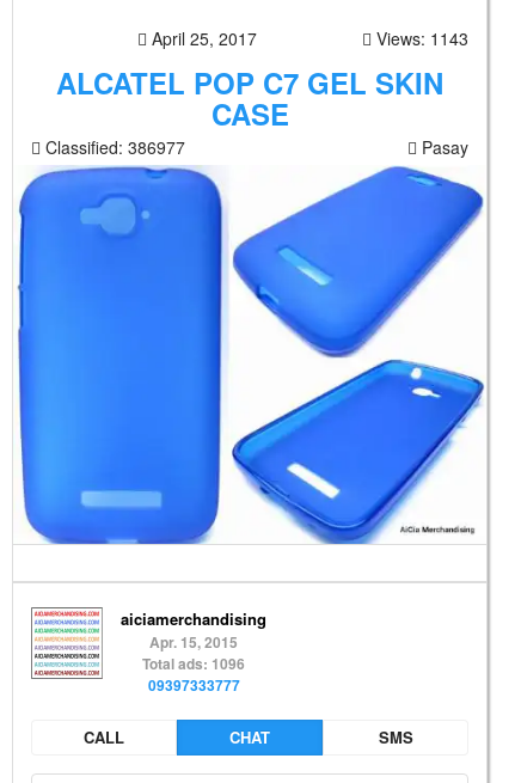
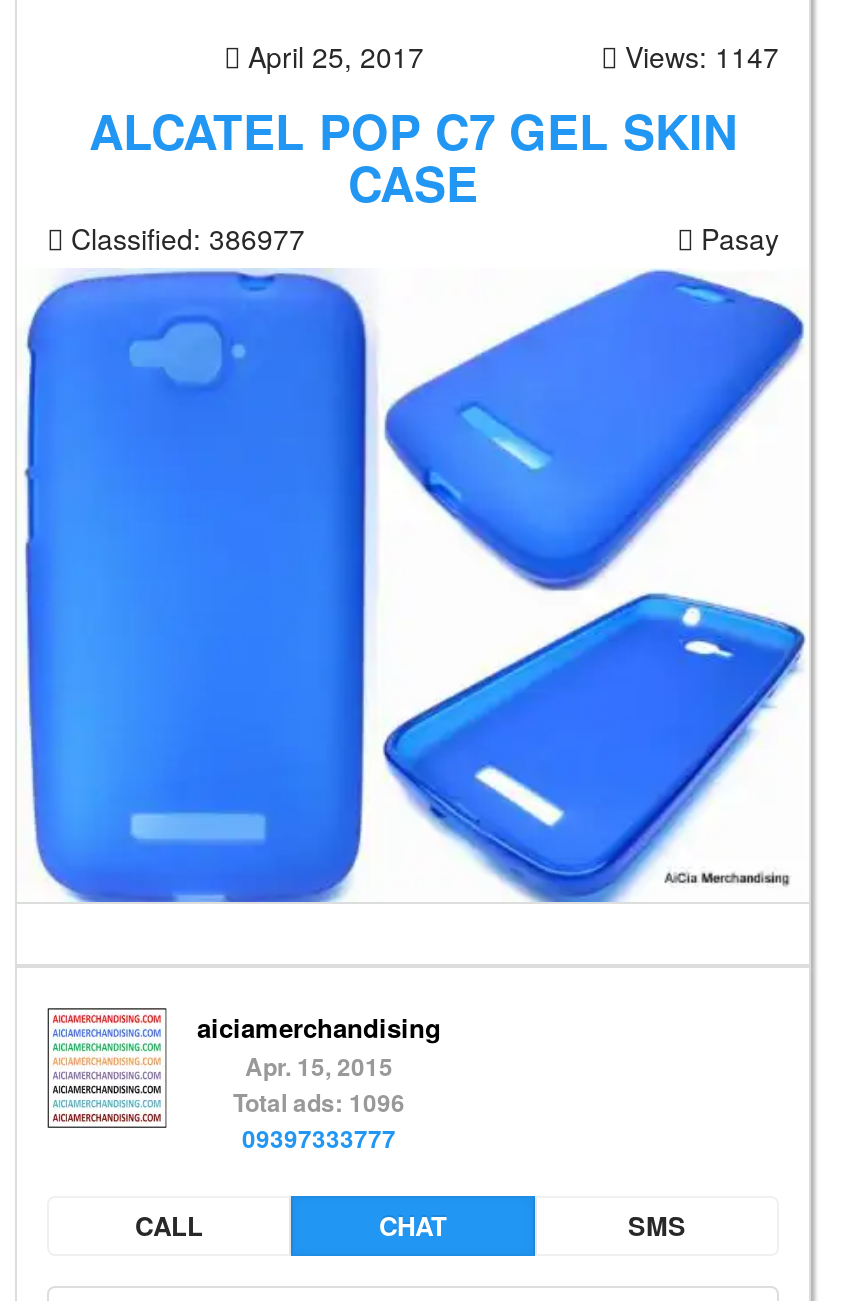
[372,26,468,50] Views: 1143 -> [617,36,779,76] Views: 1147

